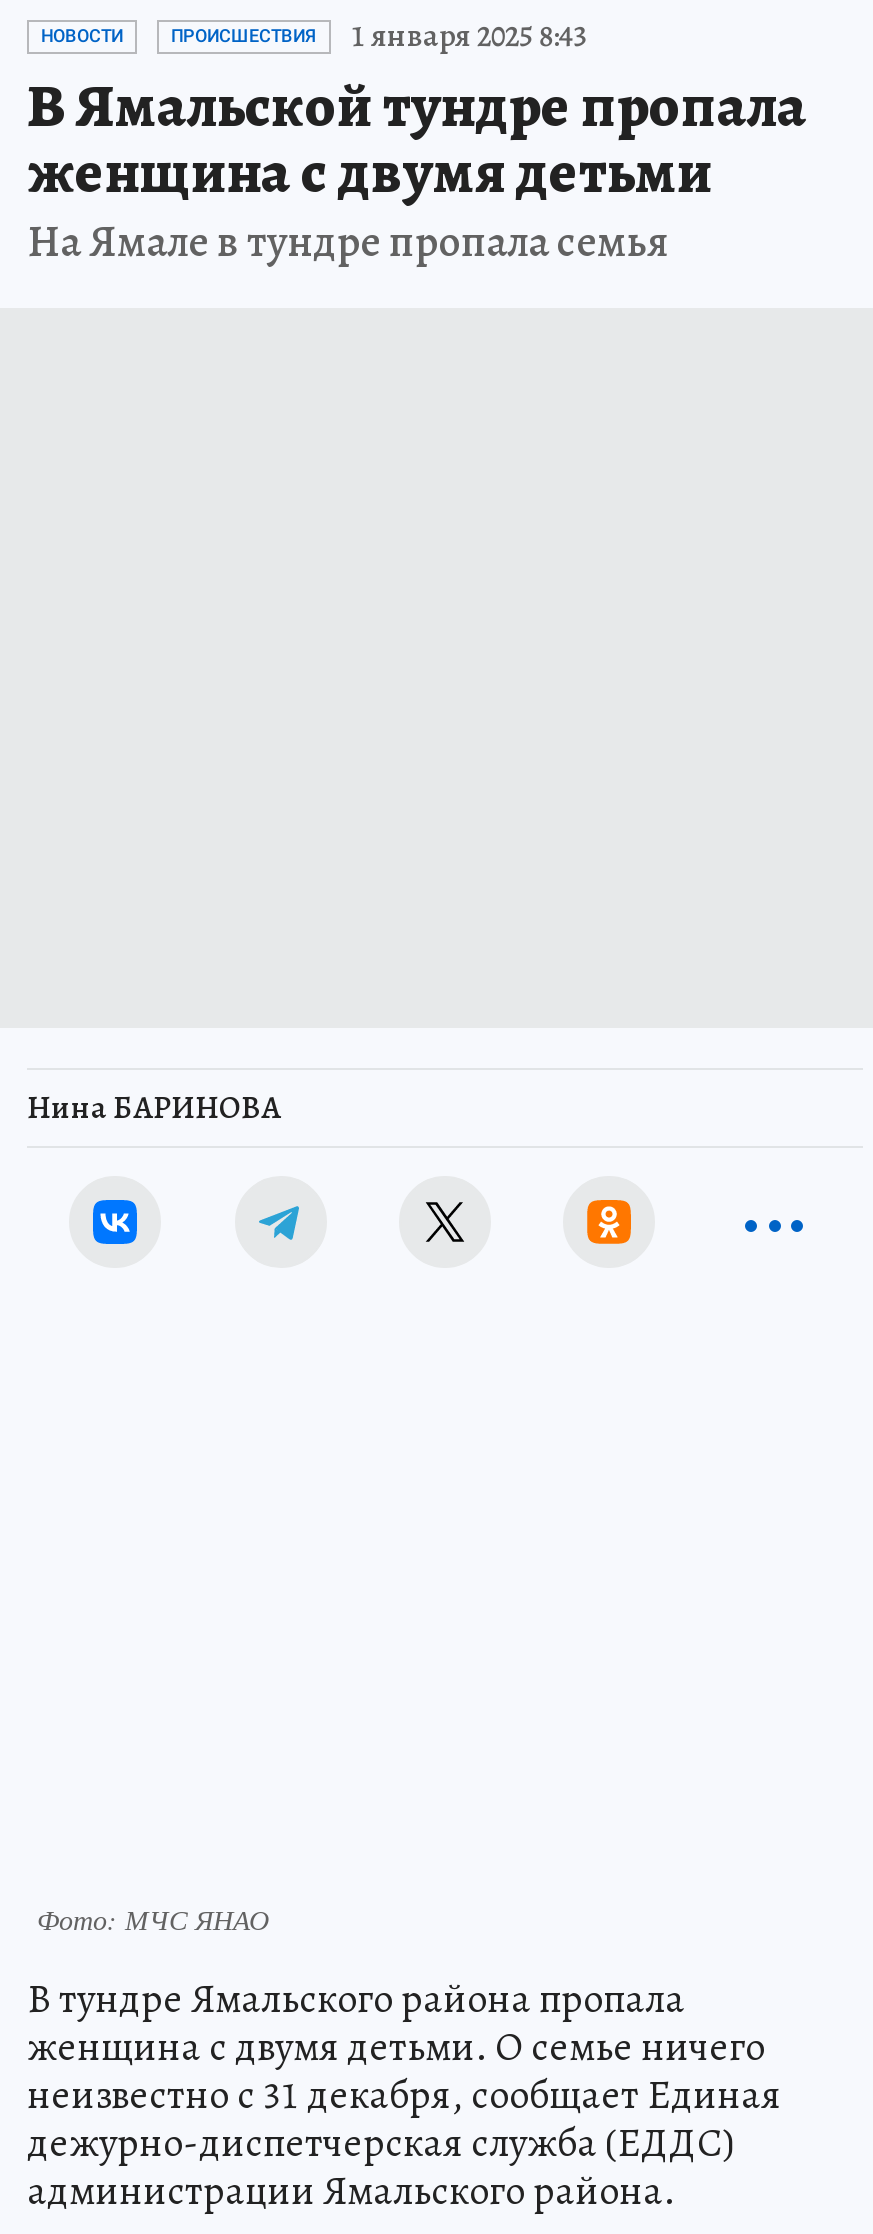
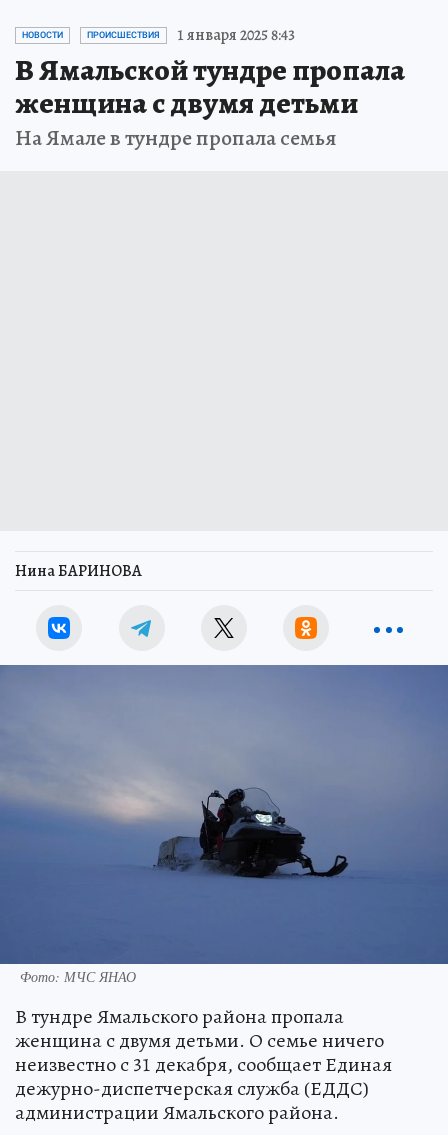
none -> [3,664,445,965] [image]

